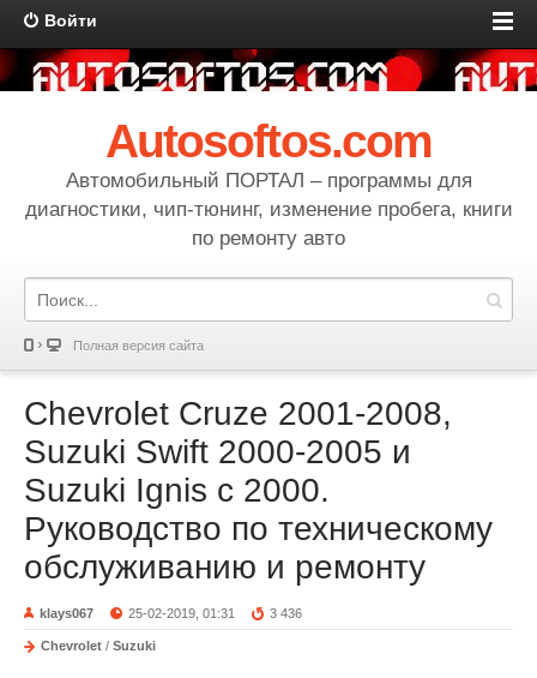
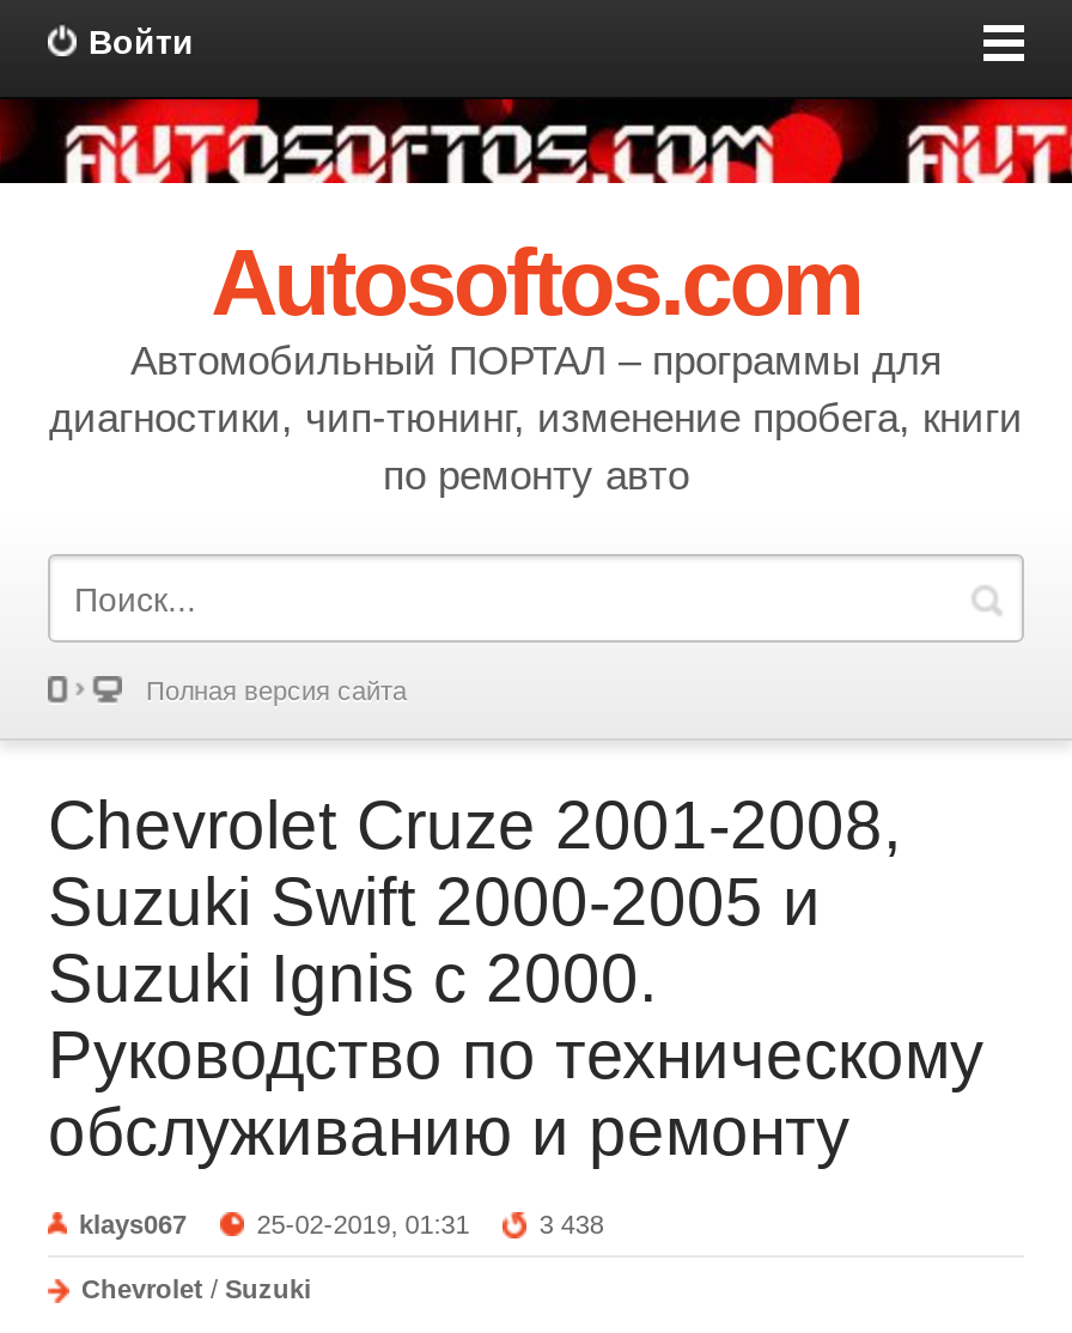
[270,606,303,620] 3 436 -> [539,1210,604,1238] 3 438

